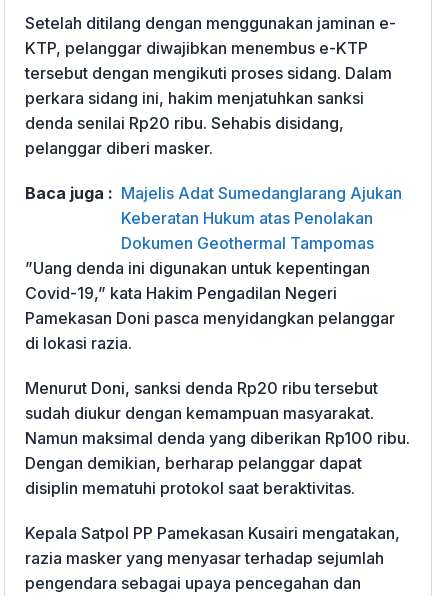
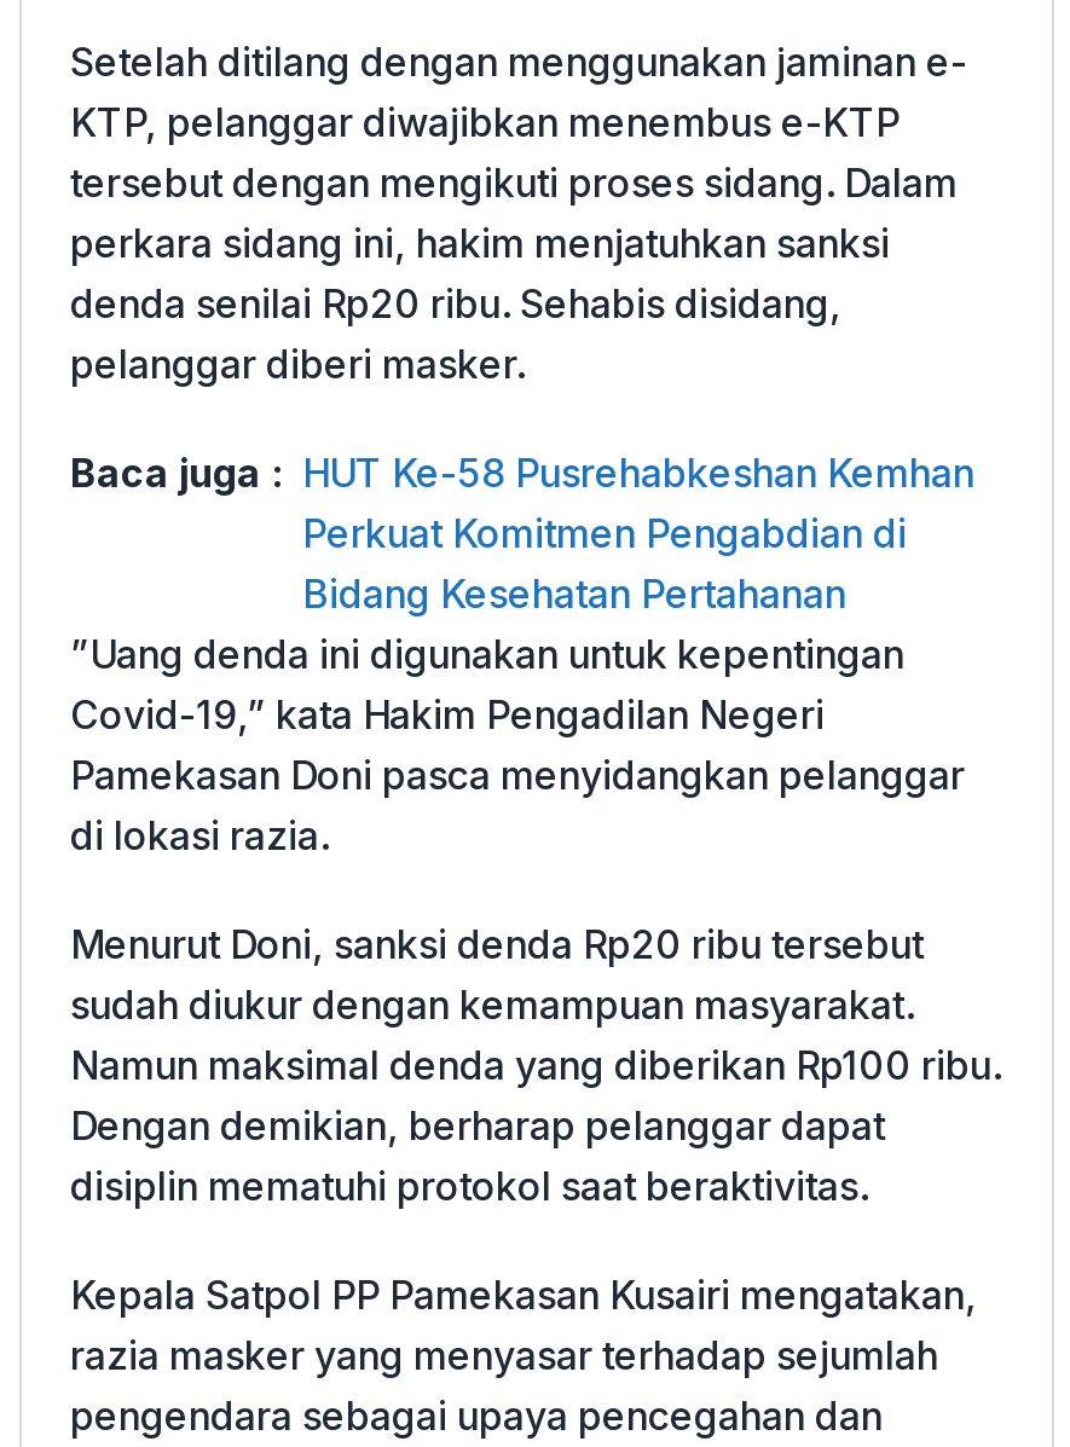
[25,183,402,253] Baca juga : Majelis Adat Sumedanglarang Ajukan | Keberatan Hukum atas Penolakan | Dokumen Geothermal Tampomas -> [70,448,974,618] Baca juga : HUT Ke-58 Pusrehabkeshan Kemhan | Perkuat Komitmen Pengabdian di | Bidang Kesehatan Pertahanan

